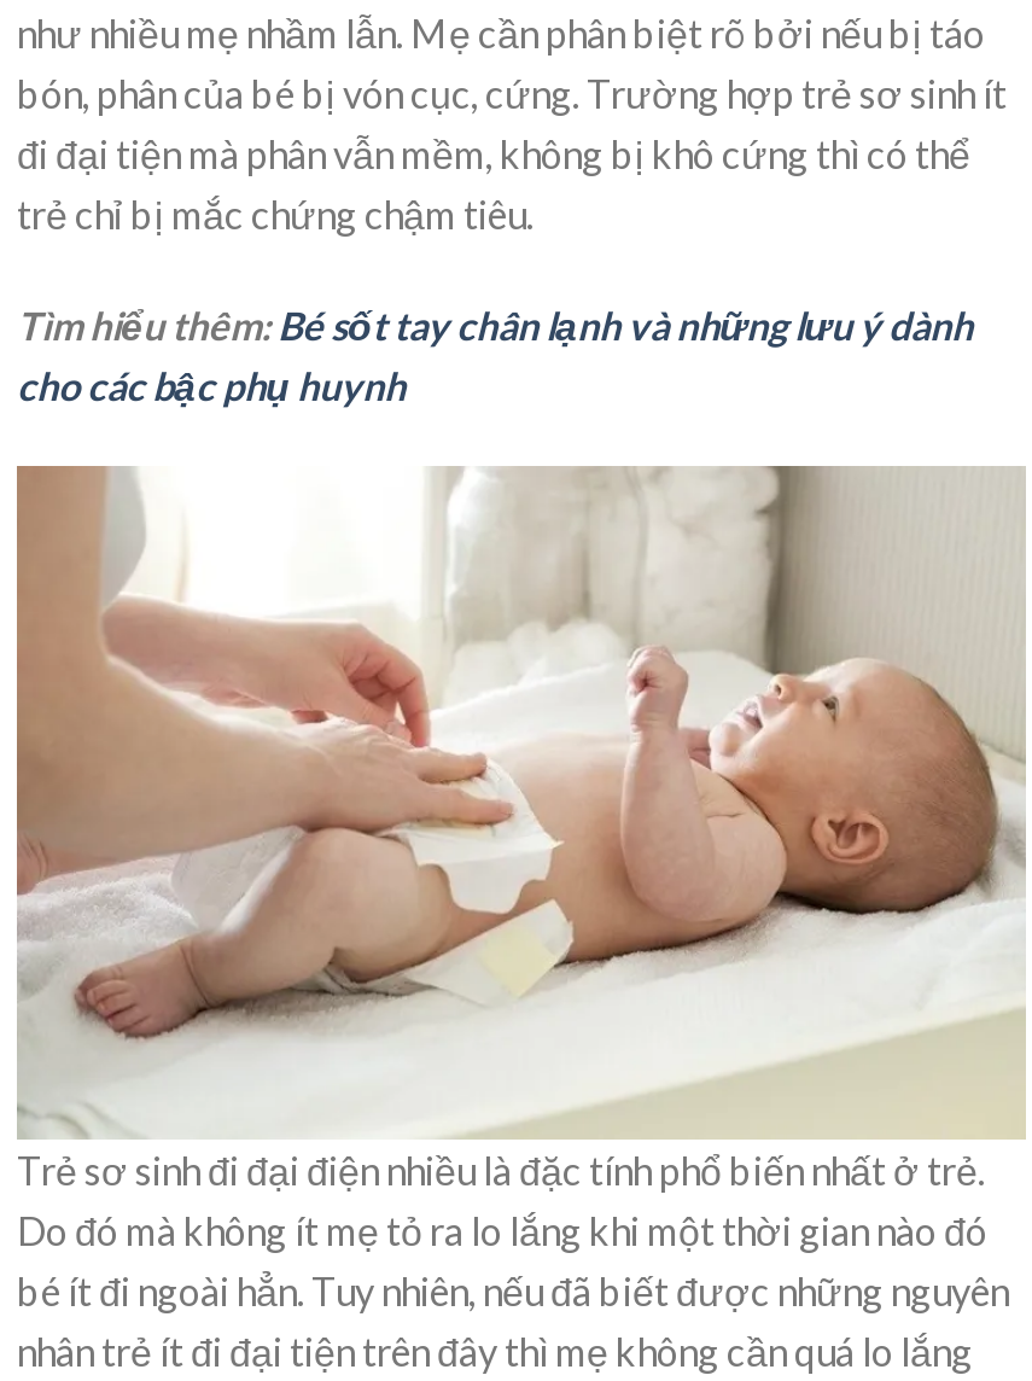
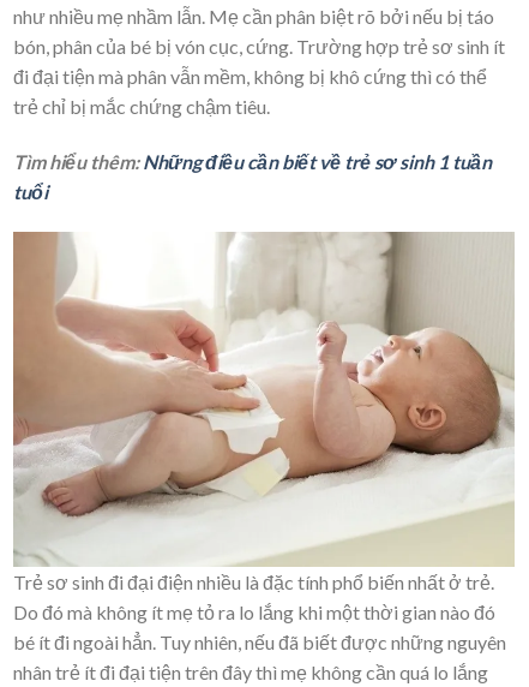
[17,303,973,409] Tìm hiểu thêm: Bé sốt tay chân lạnh và những lưu ý dành | cho các bậc phụ huynh -> [13,150,492,203] Tìm hiểu thêm: Những điều cần biết về trẻ sơ sinh 1 tuần | tuổi

